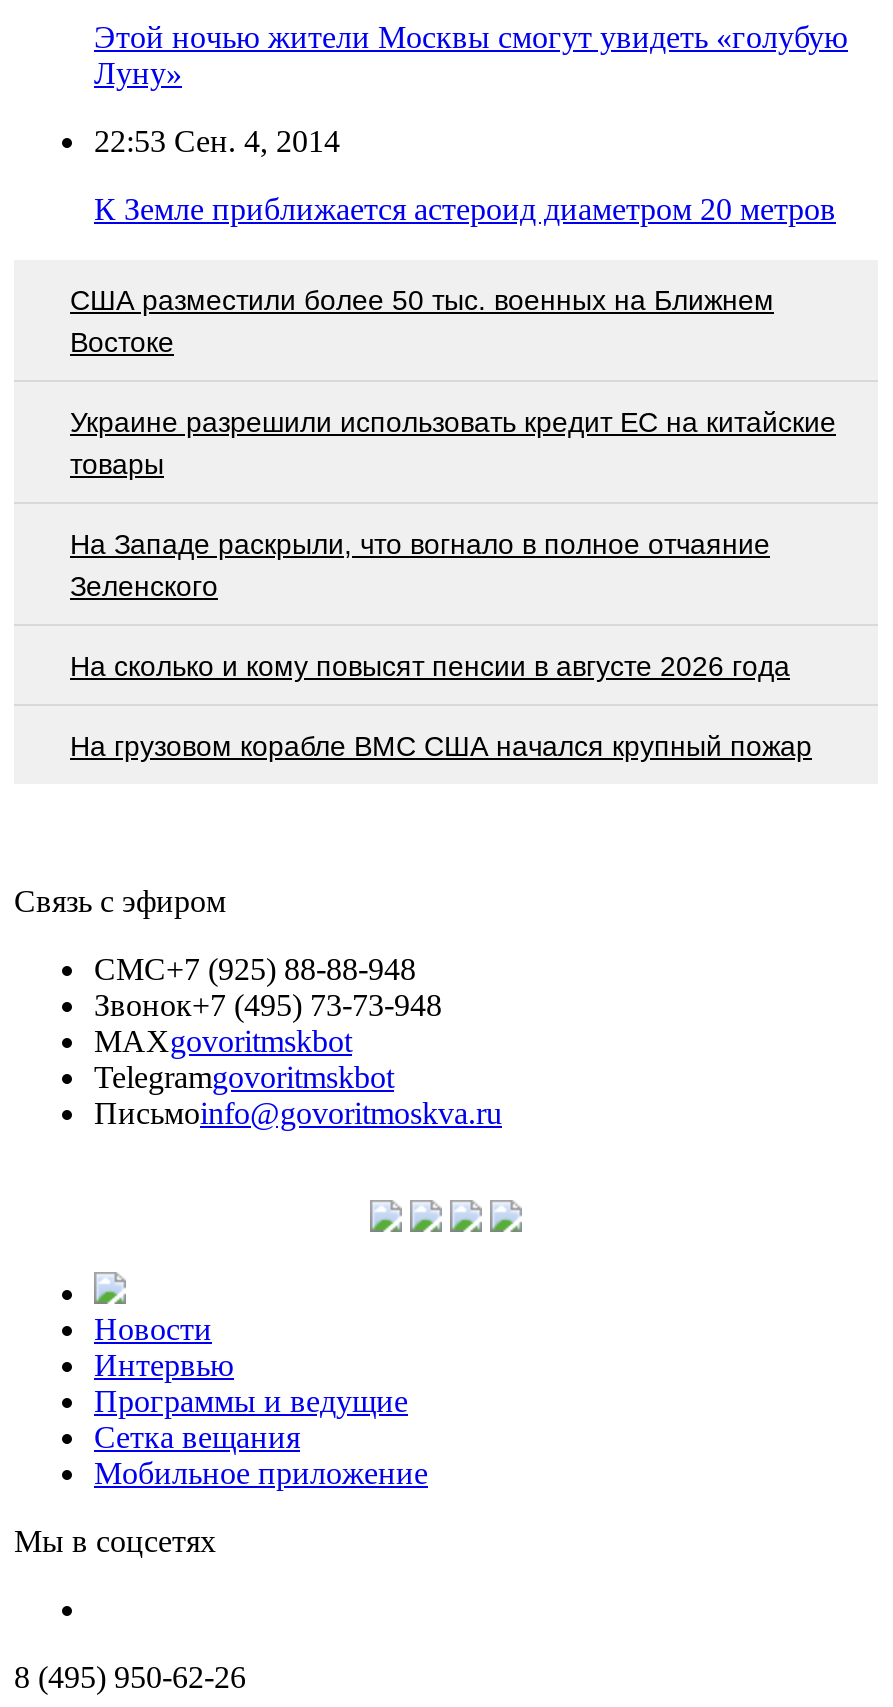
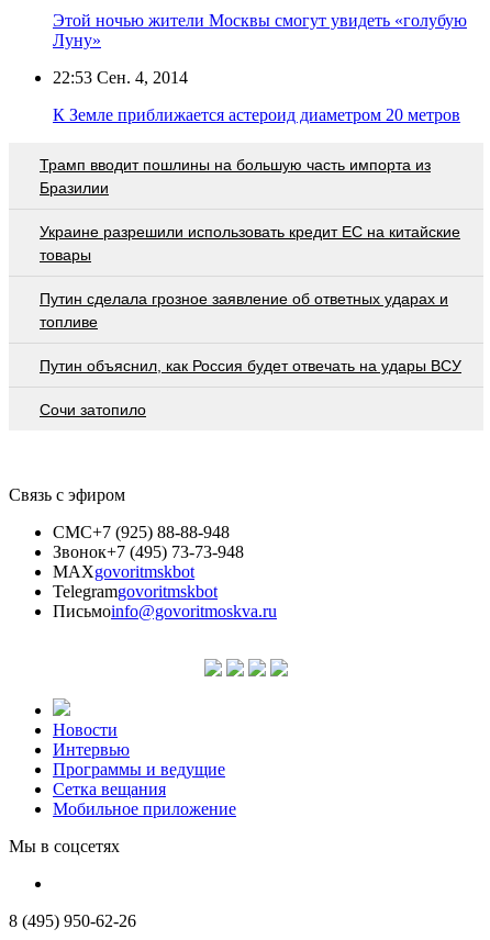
[70,283,774,357] США разместили более 50 тыс. военных на Ближнем | Востоке -> [40,155,431,196] Трамп вводит пошлины на большую часть импорта из | Бразилии
[70,527,770,601] На Западе раскрыли, что вогнало в полное отчаяние | Зеленского -> [40,289,448,330] Путин сделала грозное заявление об ответных ударах и | топливе
[70,649,790,681] На сколько и кому повысят пенсии в августе 2026 года -> [40,356,461,374] Путин объяснил, как Россия будет отвечать на удары ВСУ
[70,729,812,761] На грузовом корабле ВМС США начался крупный пожар -> [40,400,146,418] Сочи затопило

